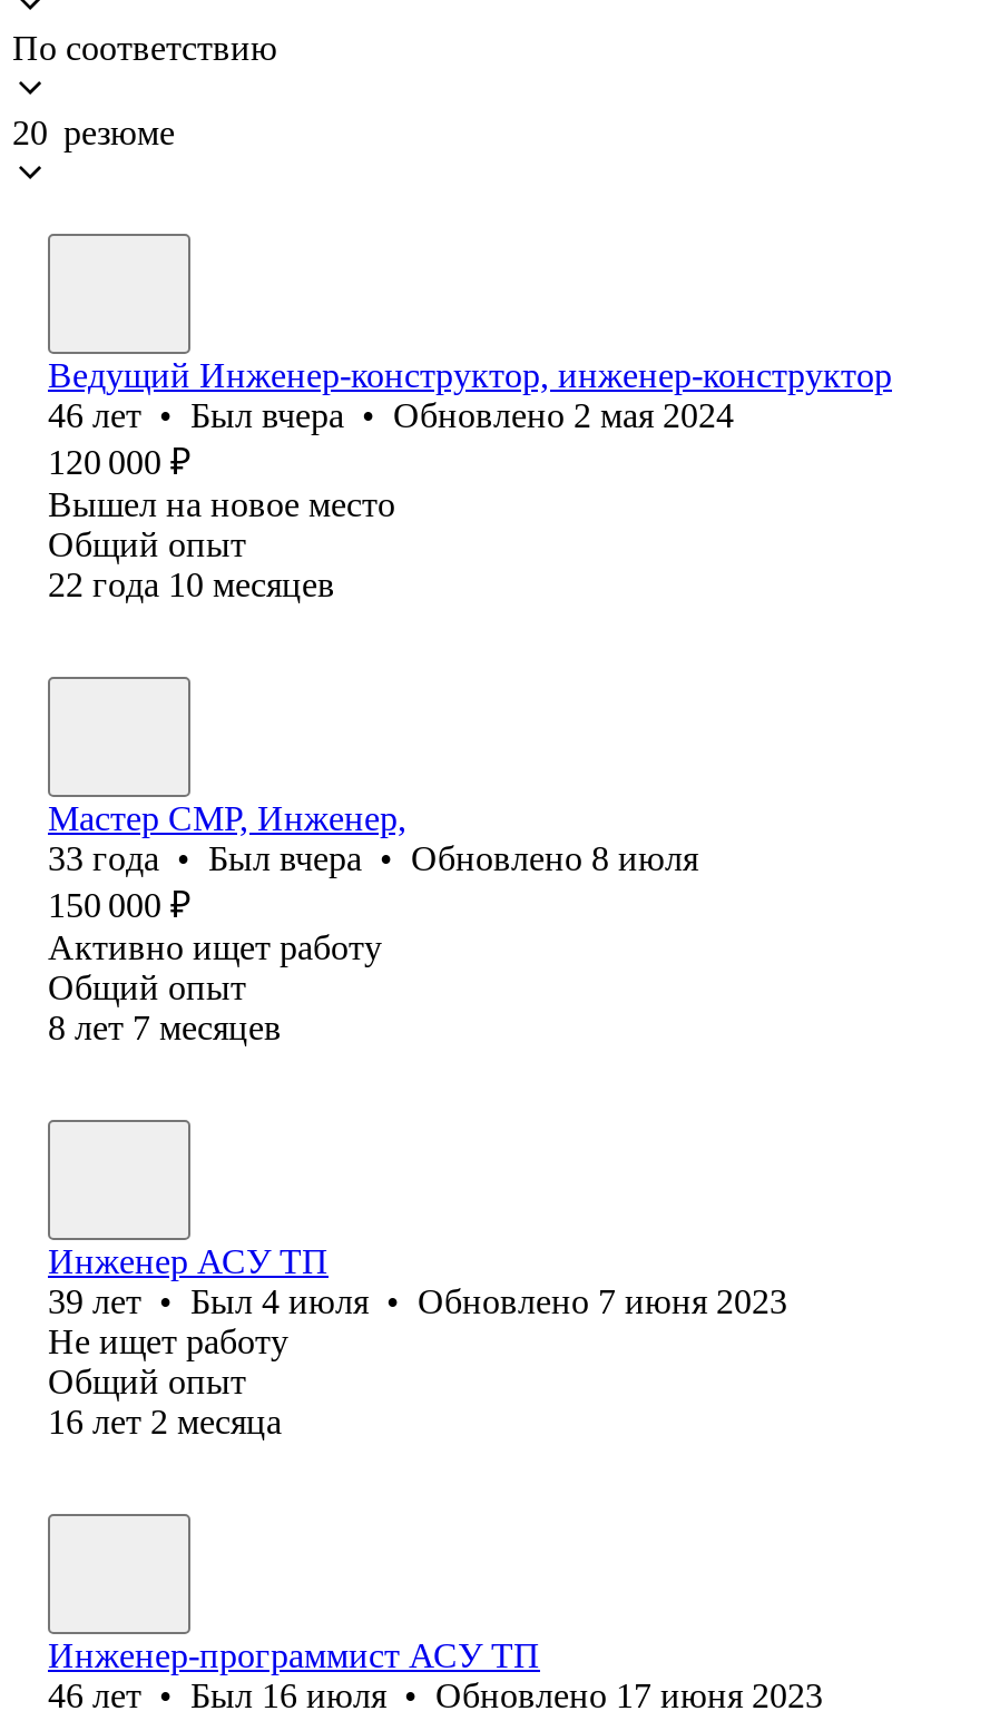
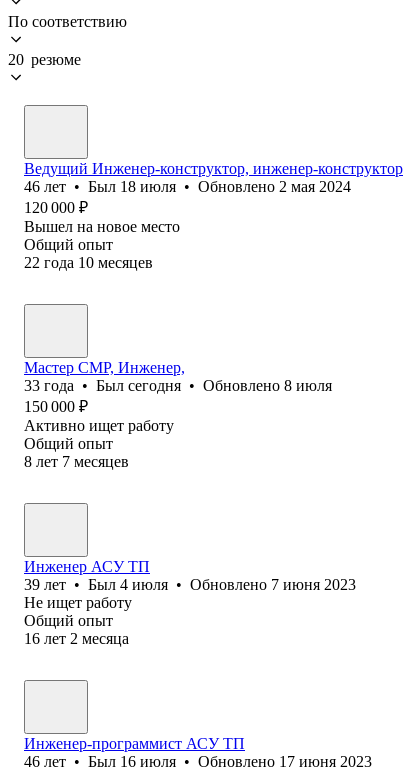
[48,396,734,434] 46 лет • Был вчера • Обновлено 2 мая 2024 -> [24,178,351,195] 46 лет • Был 18 июля • Обновлено 2 мая 2024
[48,839,698,877] 33 года • Был вчера • Обновлено 8 июля -> [24,377,332,394] 33 года • Был сегодня • Обновлено 8 июля

